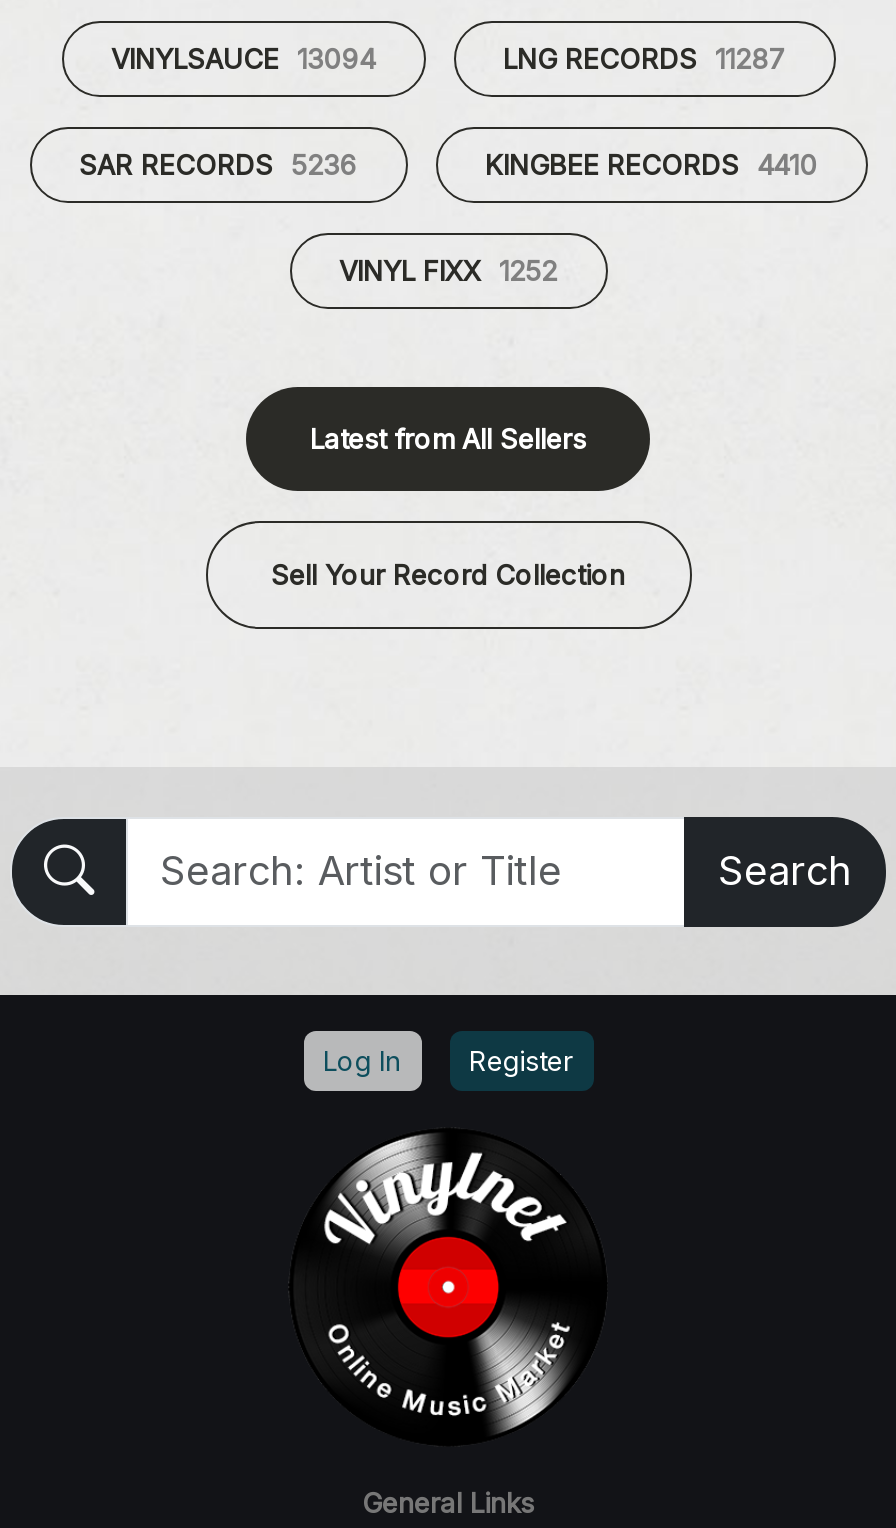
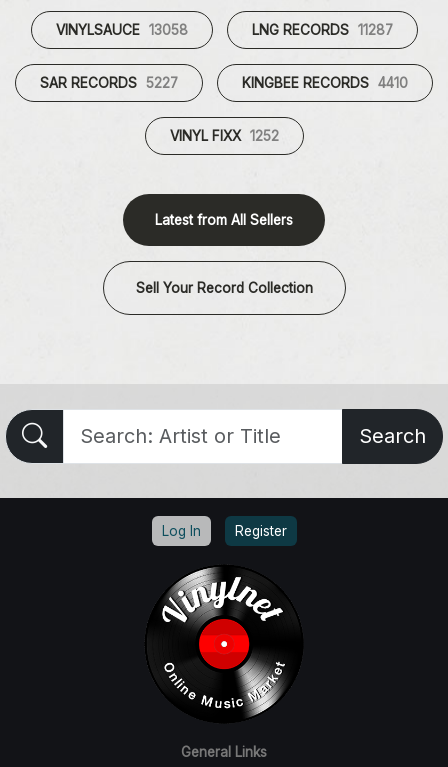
[111,43,375,75] VINYLSAUCE 13094 -> [55,22,187,38] VINYLSAUCE 13058
[79,149,357,181] SAR RECORDS 5236 -> [40,75,178,91] SAR RECORDS 5227

